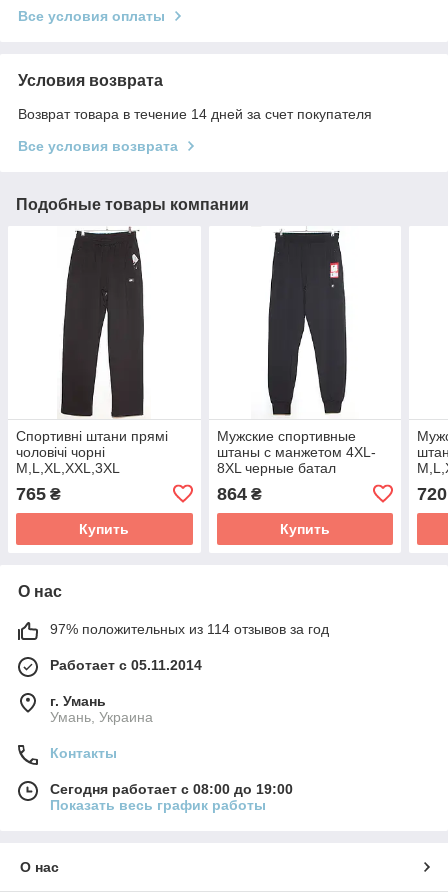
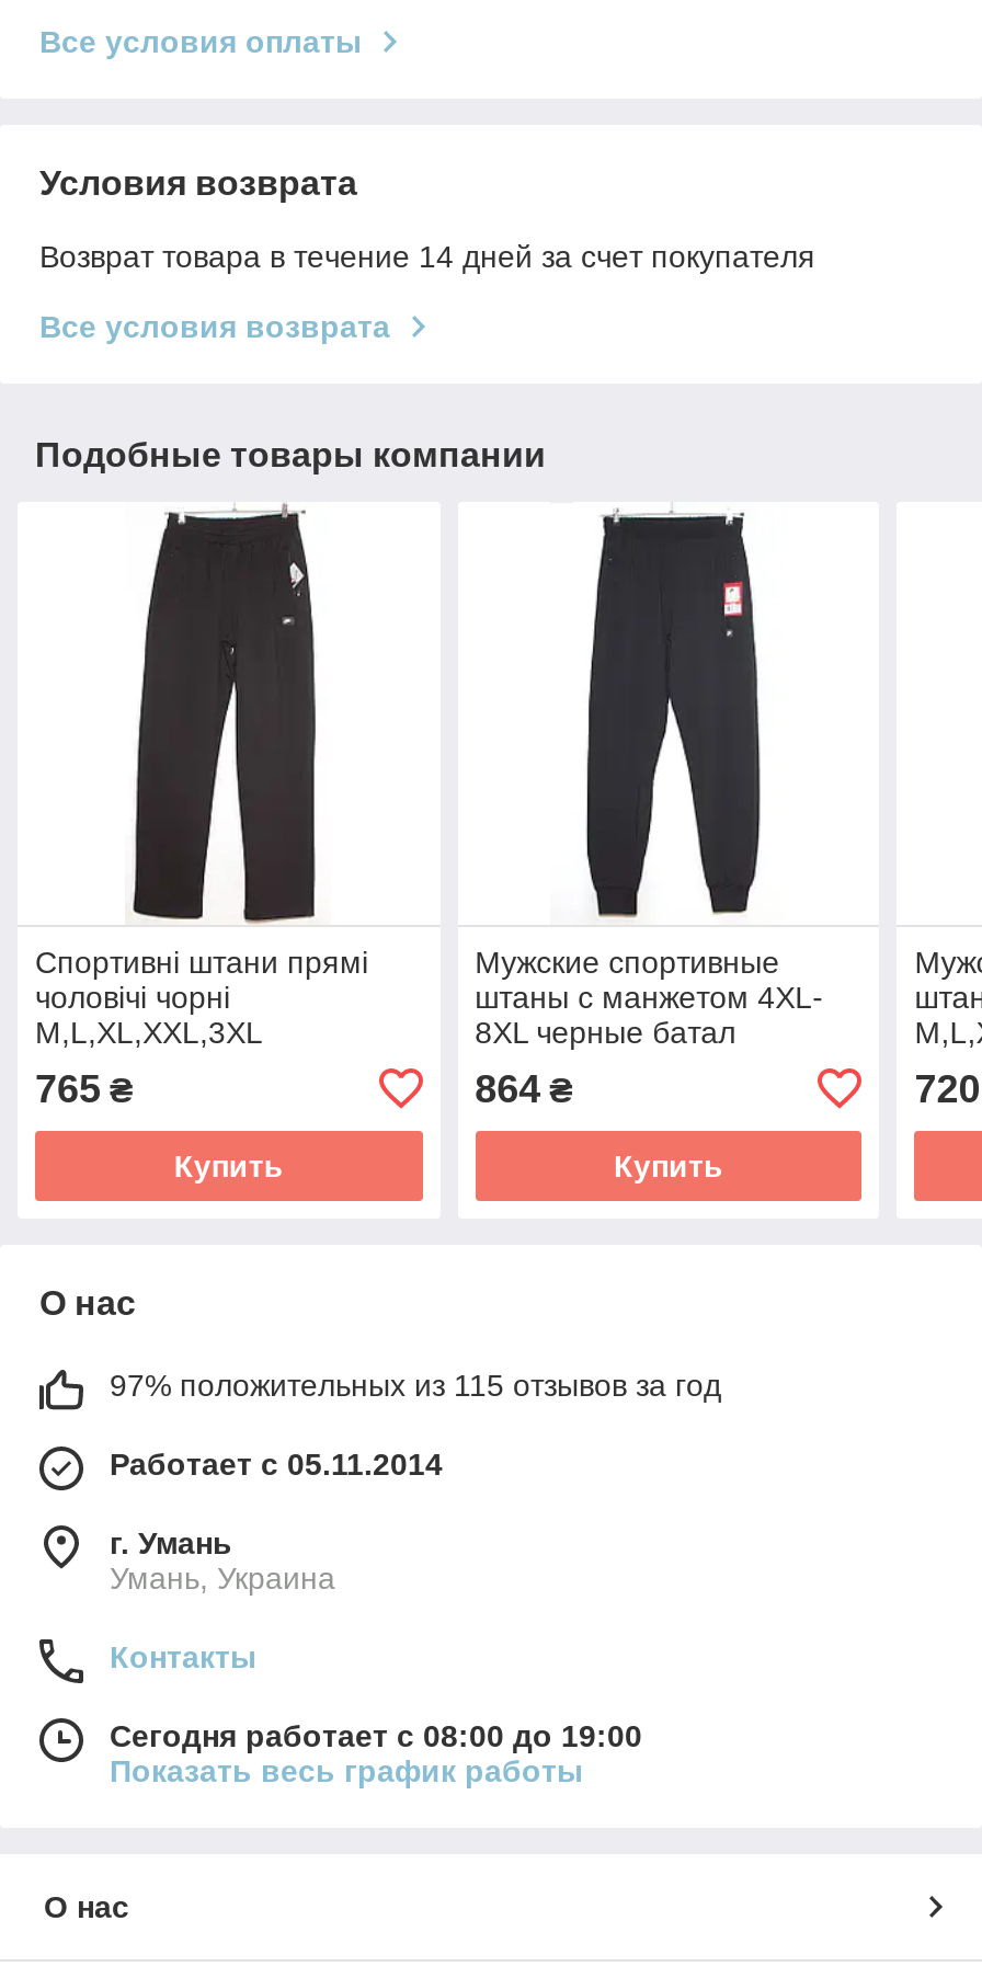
[50,621,329,637] 97% положительных из 114 отзывов за год -> [110,1368,721,1403] 97% положительных из 115 отзывов за год

